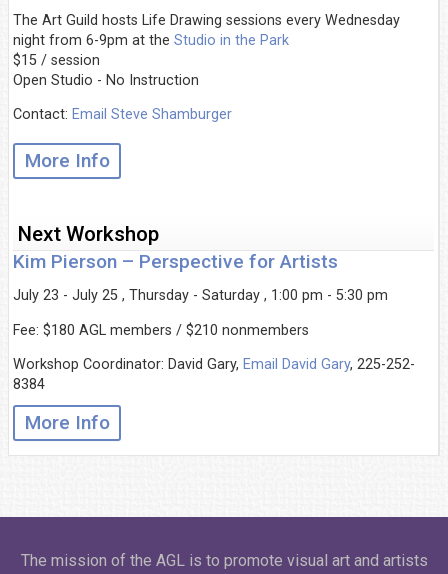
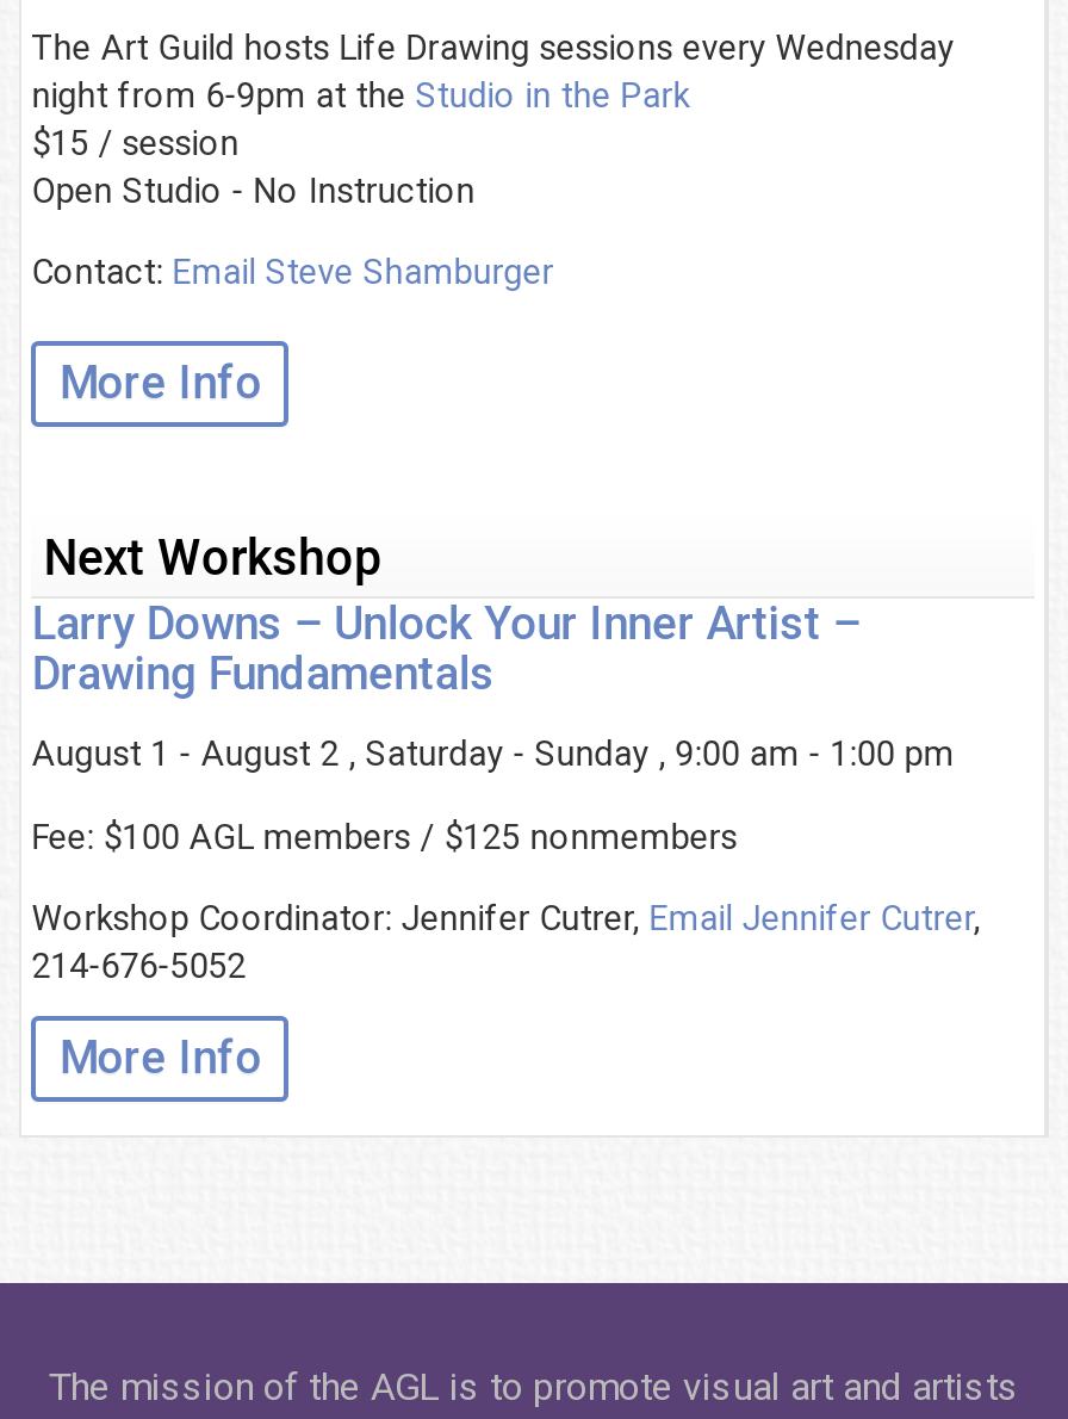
[13,250,338,273] Kim Pierson – Perspective for Artists -> [32,596,861,701] Larry Downs – Unlock Your Inner Artist – | Drawing Fundamentals
[13,287,388,304] July 23 - July 25 , Thursday - Saturday , 1:00 pm - 5:30 pm -> [32,735,954,776] August 1 - August 2 , Saturday - Sunday , 9:00 am - 1:00 pm
[13,322,309,339] Fee: $180 AGL members / $210 nonmembers -> [32,817,737,858] Fee: $100 AGL members / $125 nonmembers
[13,356,415,393] Workshop Coordinator: David Gary, Email David Gary, 225-252- | 8384 -> [32,899,981,988] Workshop Coordinator: Jennifer Cutrer, Email Jennifer Cutrer, | 214-676-5052

